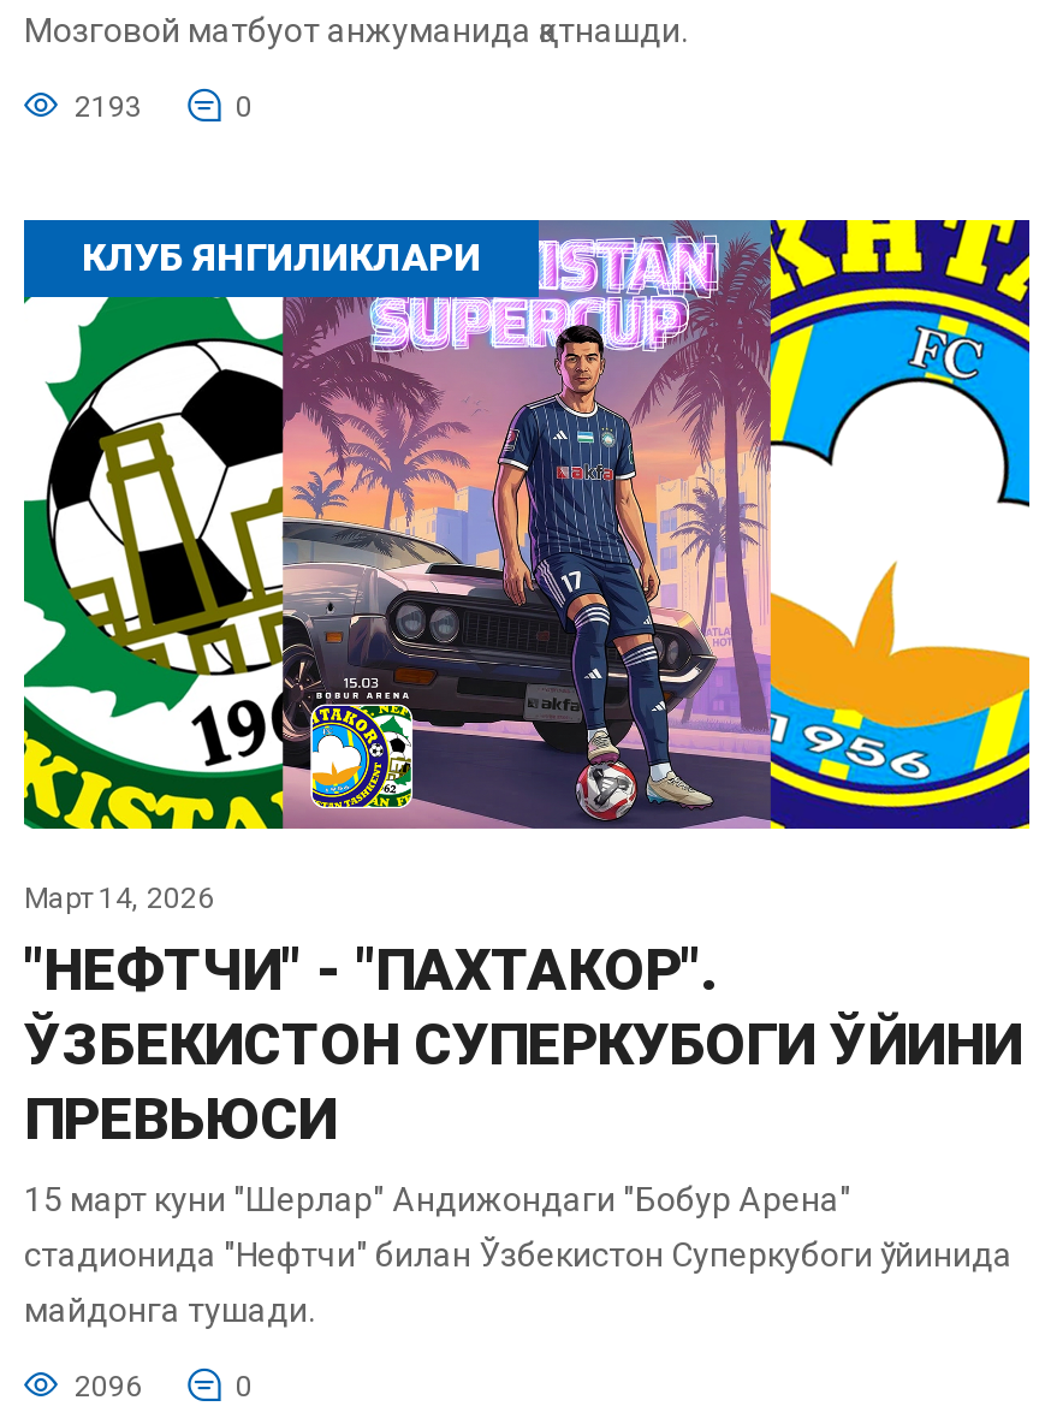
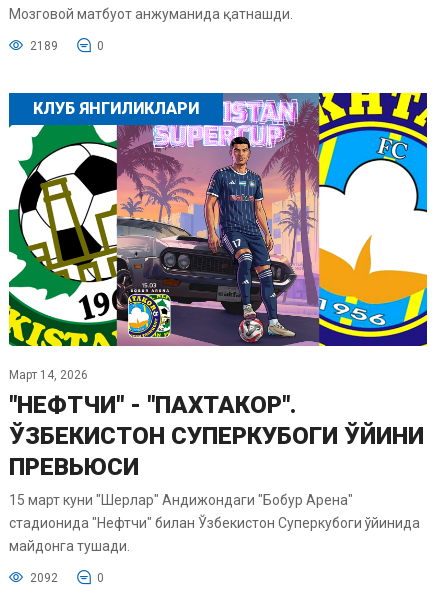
[75,90,142,124] 2193 -> [30,39,58,53] 2189
[75,1370,142,1404] 2096 -> [30,571,58,585] 2092

